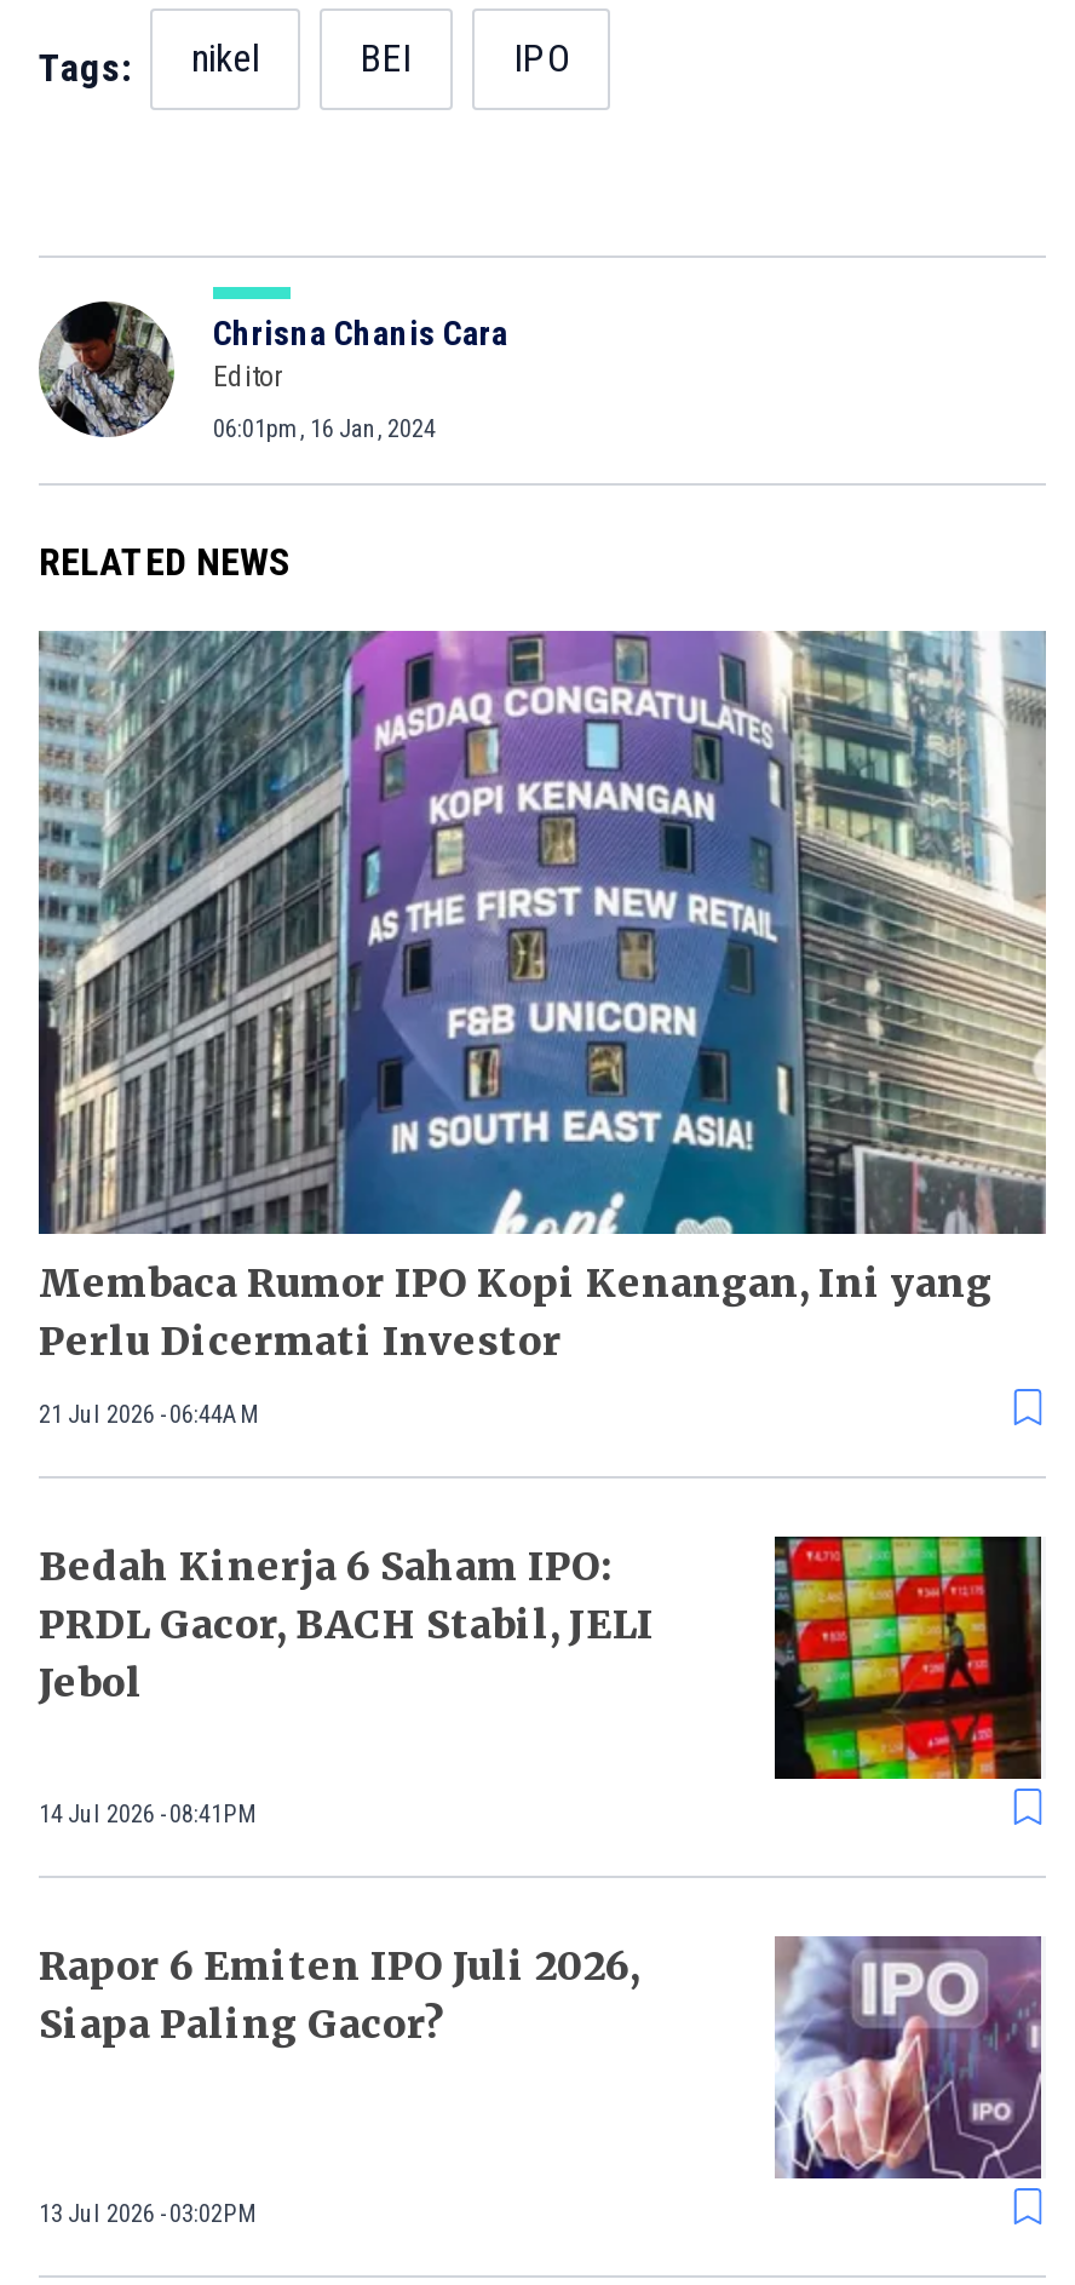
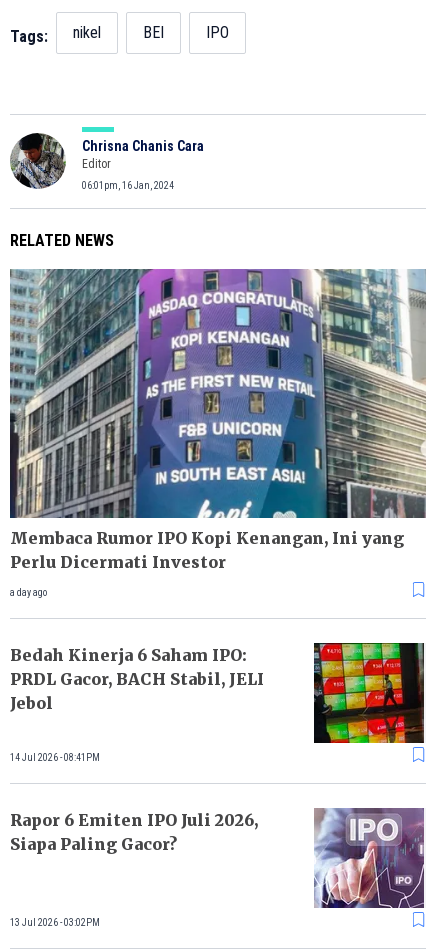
[39,1400,259,1427] 21 Jul 2026 - 06:44AM -> [10,587,47,598] a day ago

